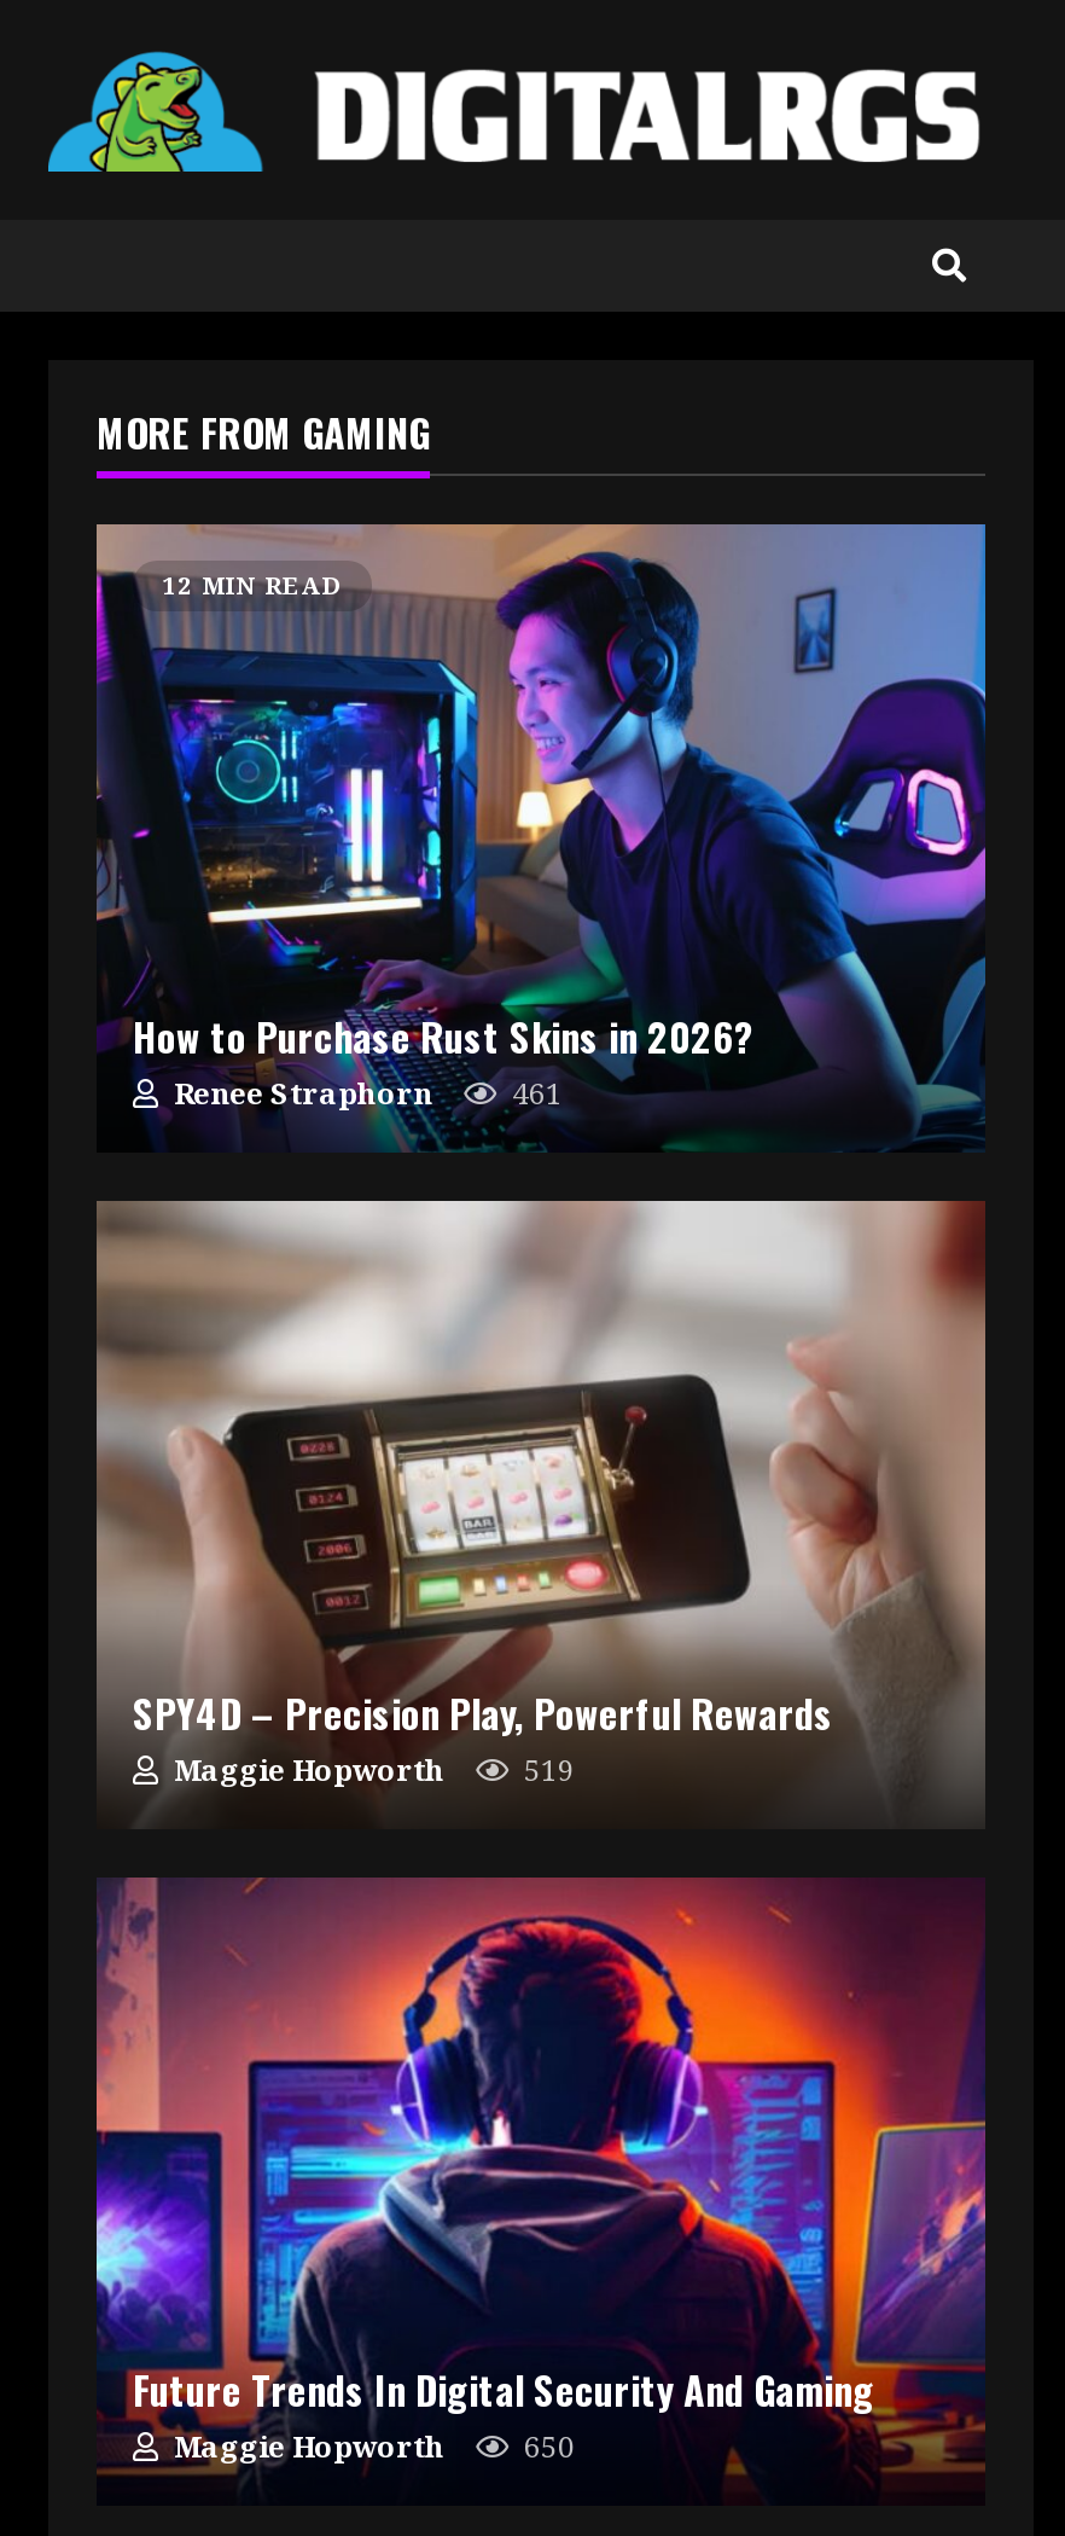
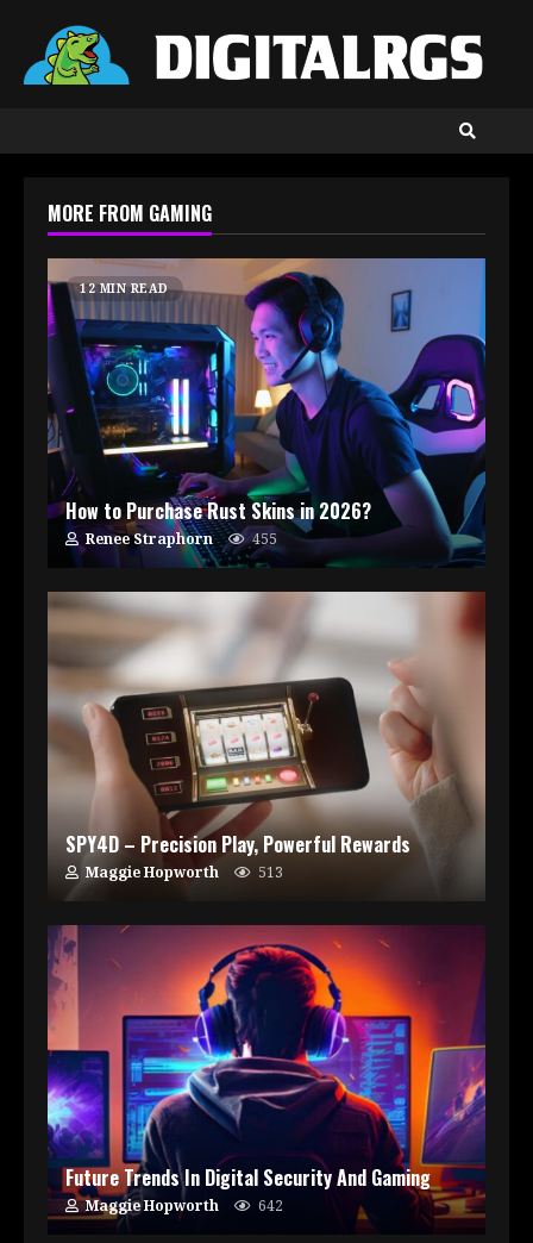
[167,1074,563,1115] Renee Straphorn 461 -> [82,529,277,549] Renee Straphorn 455
[167,1751,575,1792] Maggie Hopworth 519 -> [82,863,283,883] Maggie Hopworth 513
[167,2427,575,2468] Maggie Hopworth 650 -> [82,1196,283,1216] Maggie Hopworth 642

